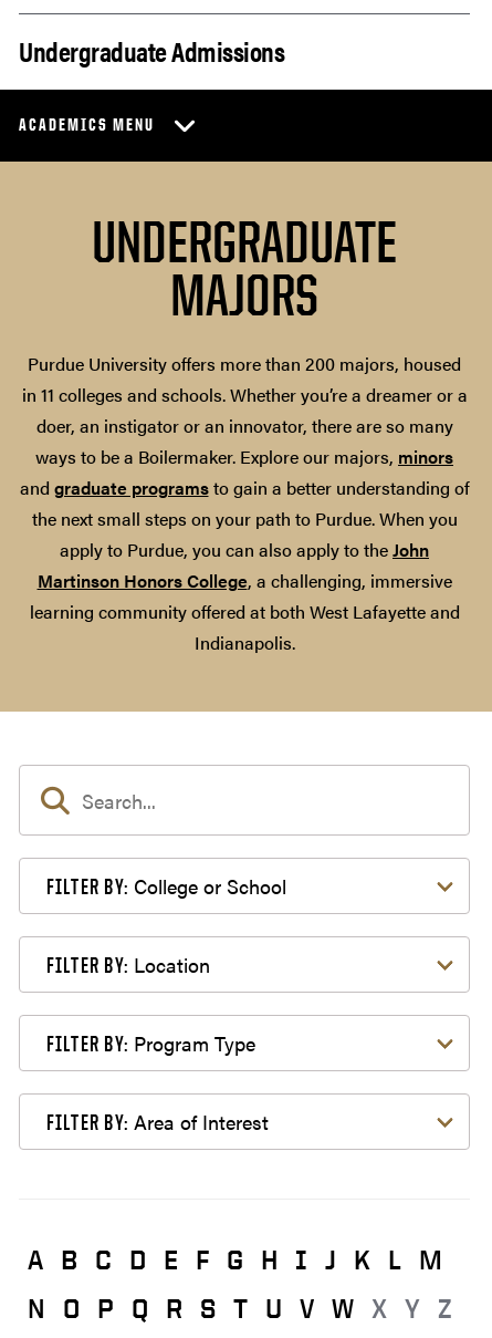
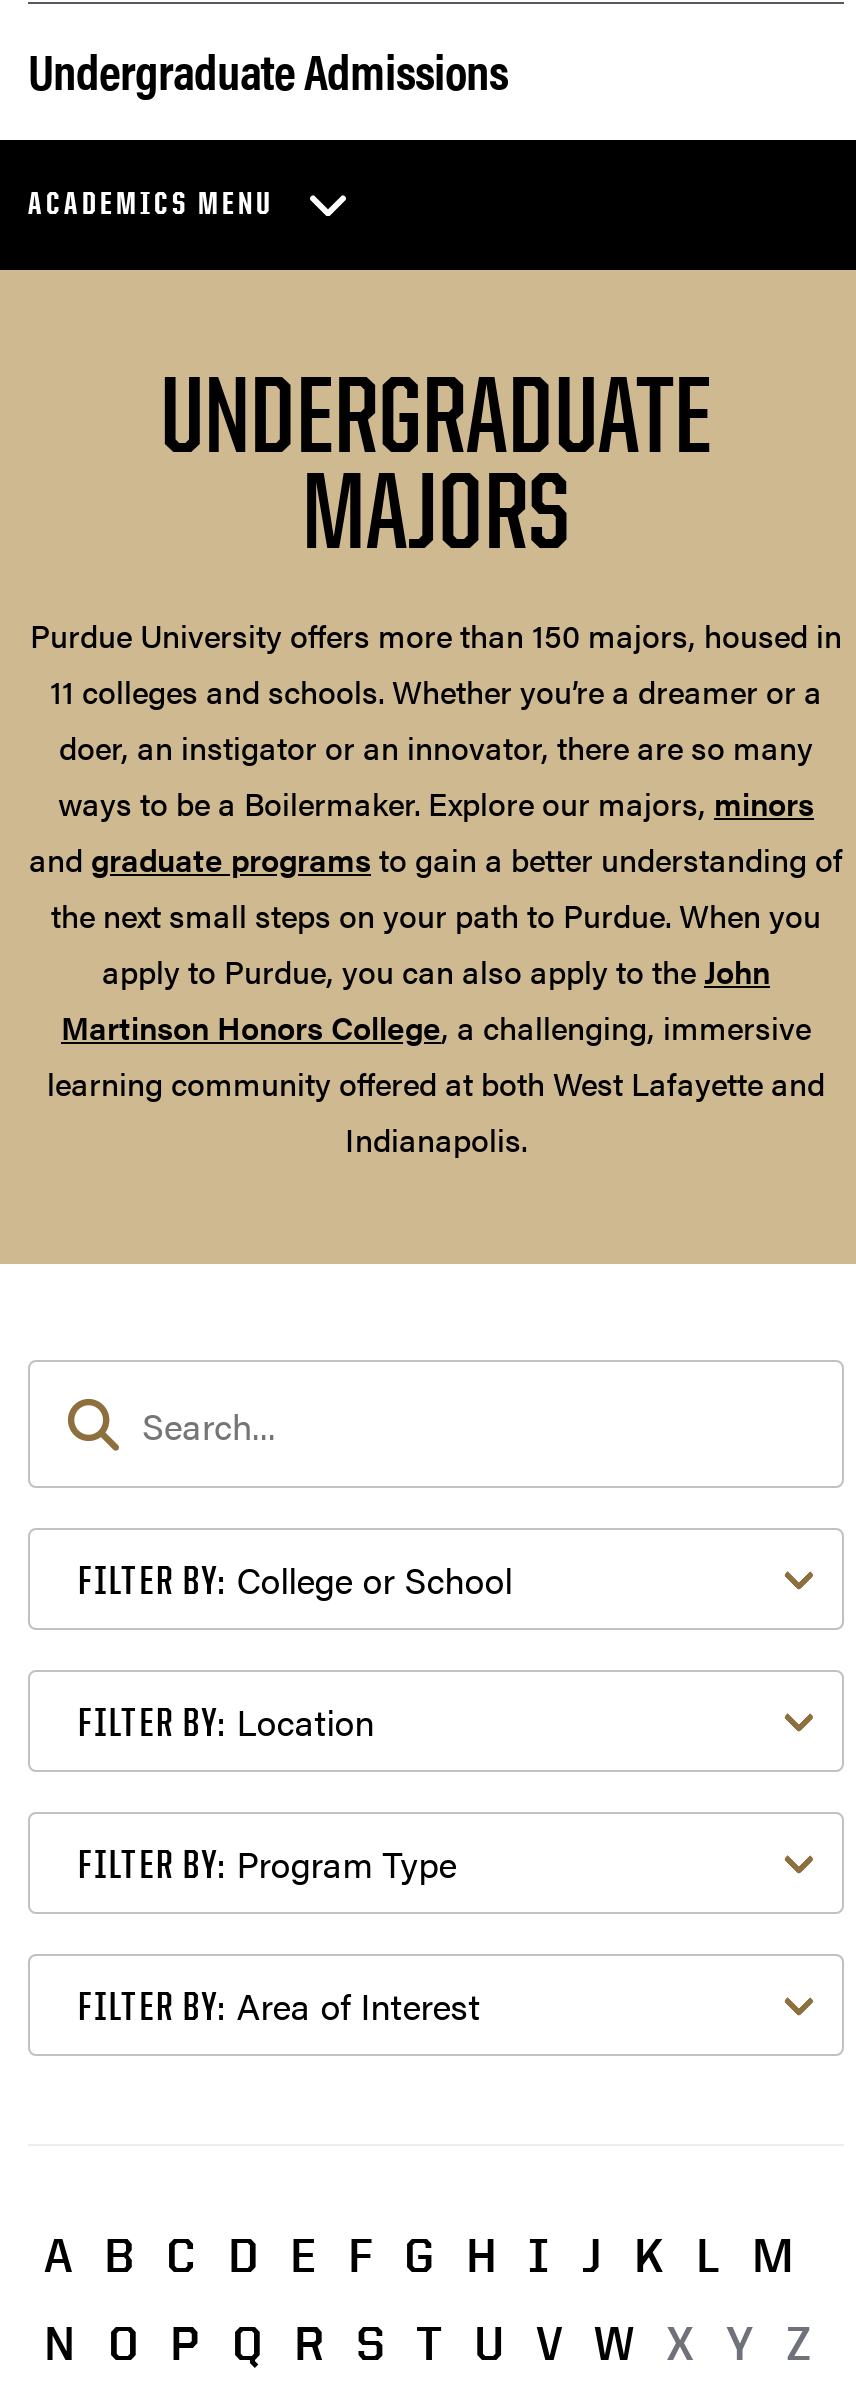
[22,351,467,407] Purdue University offers more than 200 majors, housed | in 11 colleges and schools. Whether you’re a dreamer or a -> [30,612,842,714] Purdue University offers more than 150 majors, housed in | 11 colleges and schools. Whether you’re a dreamer or a

